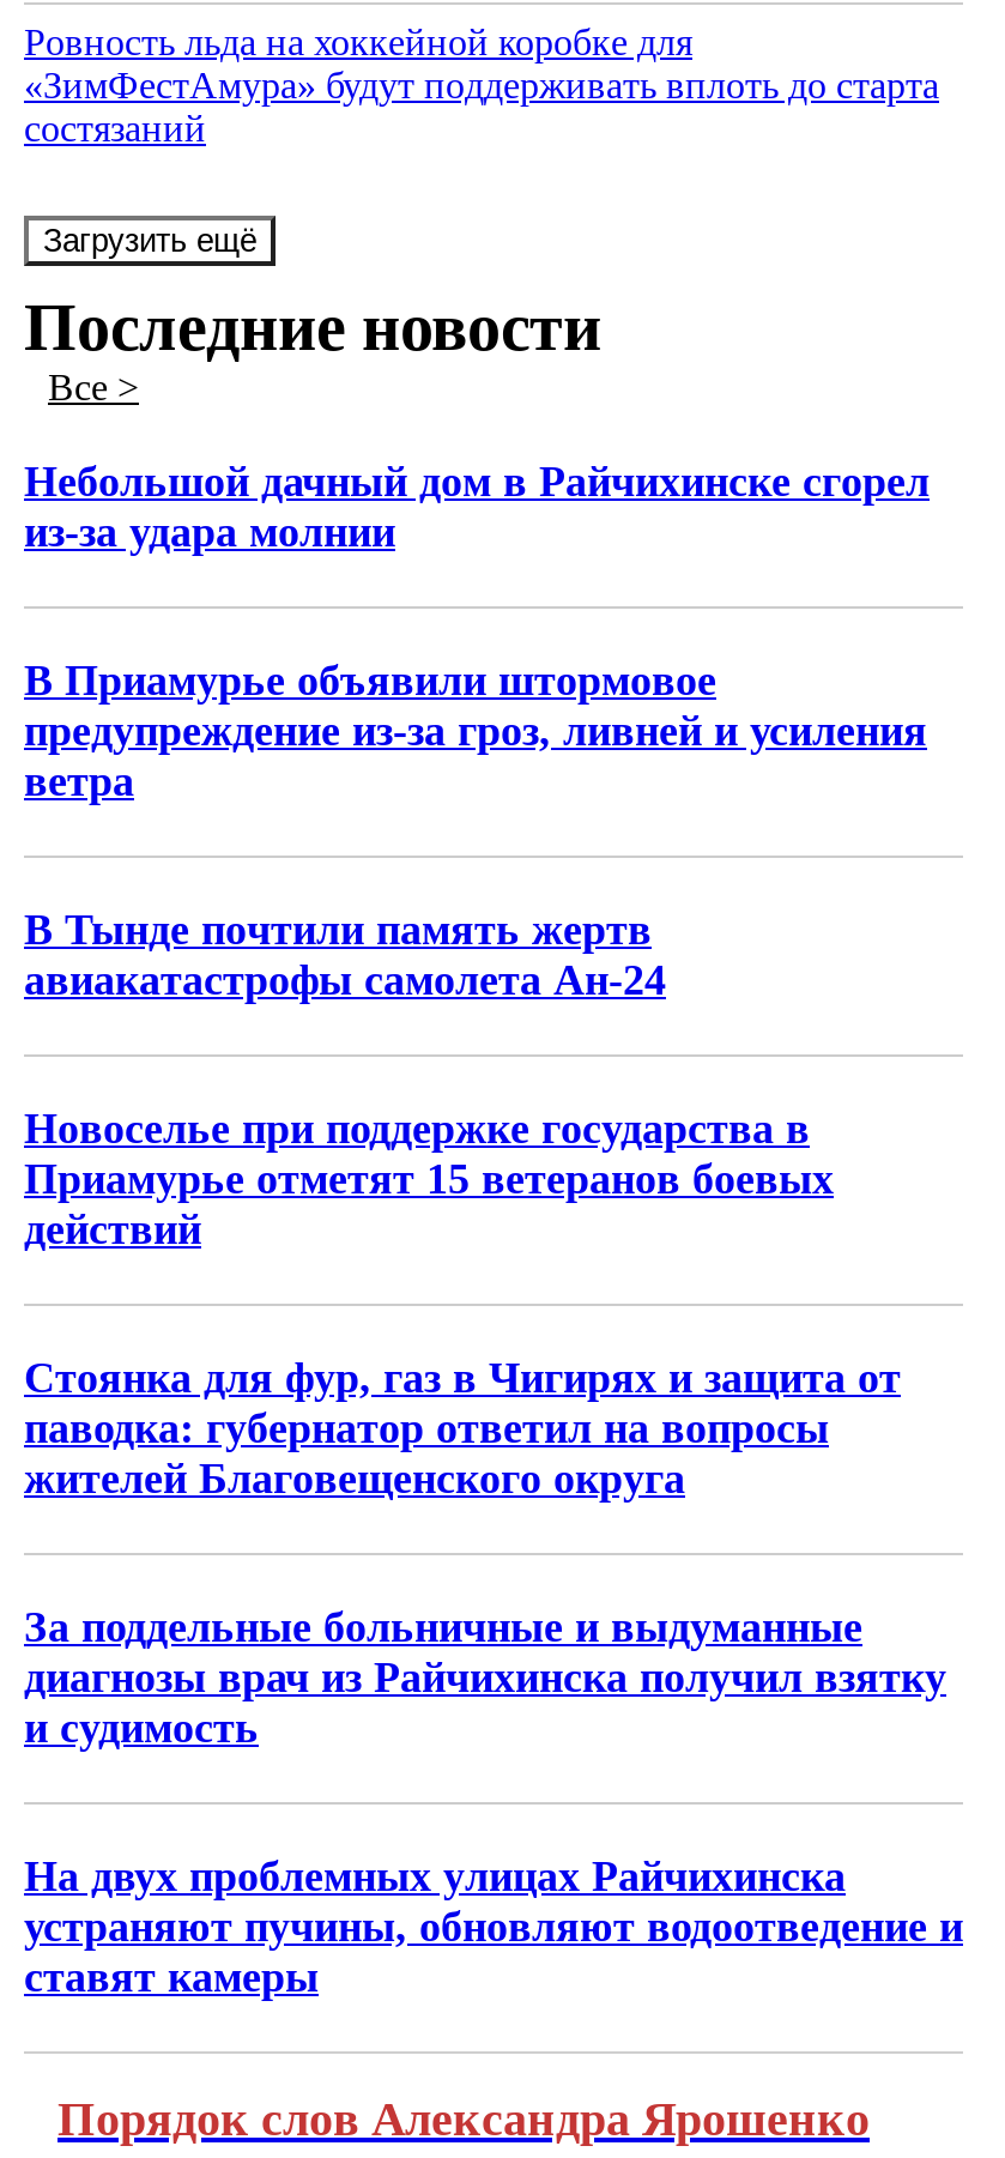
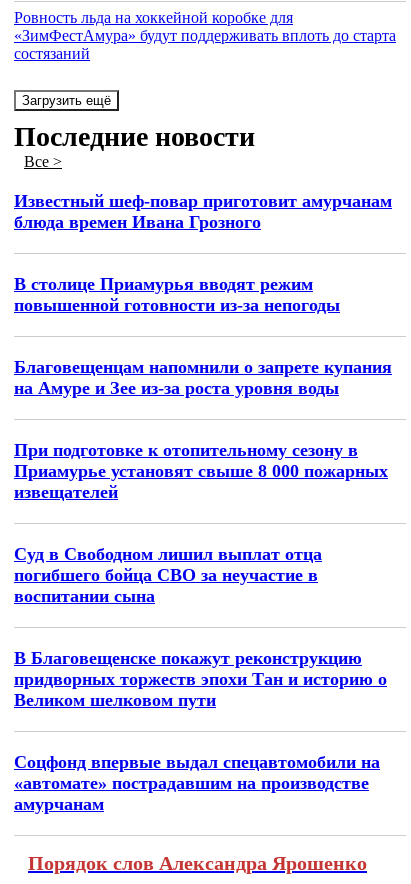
[24,458,930,557] Небольшой дачный дом в Райчихинске сгорел | из-за удара молнии -> [14,191,392,232] Известный шеф-повар приготовит амурчанам | блюда времен Ивана Грозного
[24,657,927,806] В Приамурье объявили штормовое | предупреждение из-за гроз, ливней и усиления | ветра -> [14,274,340,315] В столице Приамурья вводят режим | повышенной готовности из-за непогоды
[24,907,666,1005] В Тынде почтили память жертв | авиакатастрофы самолета Ан-24 -> [14,357,392,398] Благовещенцам напомнили о запрете купания | на Амуре и Зее из-за роста уровня воды
[24,1105,834,1254] Новоселье при поддержке государства в | Приамурье отметят 15 ветеранов боевых | действий -> [14,440,388,502] При подготовке к отопительному сезону в | Приамурье установят свыше 8 000 пожарных | извещателей
[24,1355,901,1503] Стоянка для фур, газ в Чигирях и защита от | паводка: губернатор ответил на вопросы | жителей Благовещенского округа -> [14,544,322,606] Суд в Свободном лишил выплат отца | погибшего бойца СВО за неучастие в | воспитании сына
[24,1604,946,1753] За поддельные больничные и выдуманные | диагнозы врач из Райчихинска получил взятку | и судимость -> [14,648,387,710] В Благовещенске покажут реконструкцию | придворных торжеств эпохи Тан и историю о | Великом шелковом пути
[24,1853,963,2002] На двух проблемных улицах Райчихинска | устраняют пучины, обновляют водоотведение и | ставят камеры -> [14,752,380,814] Соцфонд впервые выдал спецавтомобили на | «автомате» пострадавшим на производстве | амурчанам

